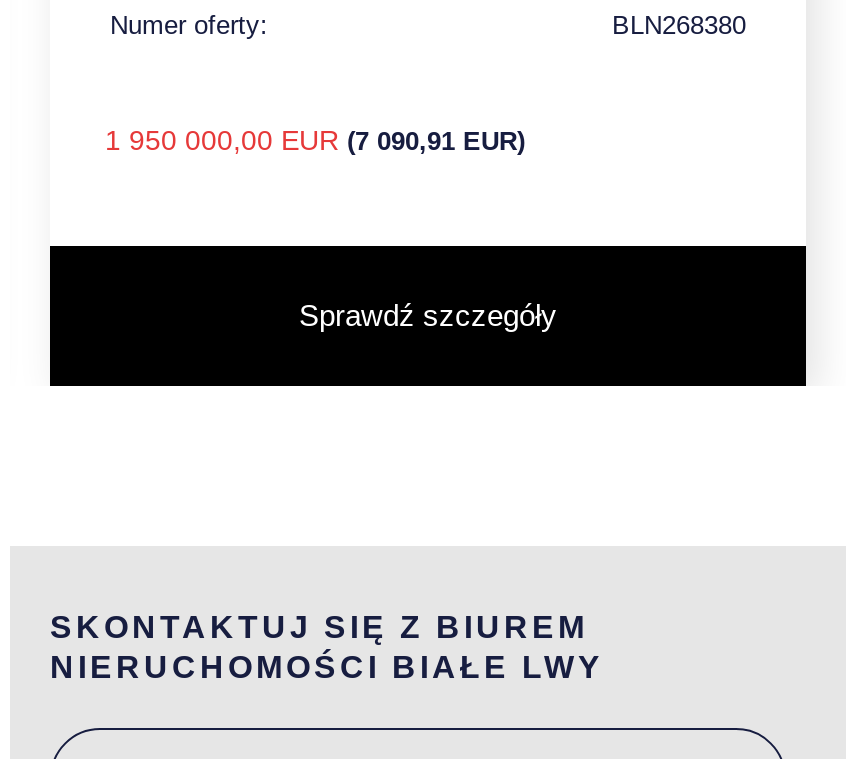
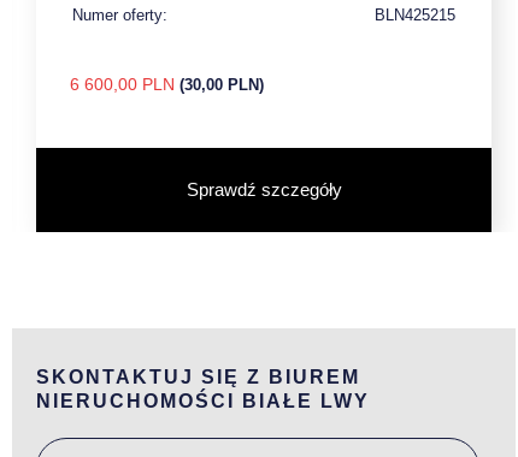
[612,9,746,39] BLN268380 -> [375,6,455,24] BLN425215
[105,124,525,156] 1 950 000,00 EUR (7 090,91 EUR) -> [69,75,263,94] 6 600,00 PLN (30,00 PLN)

